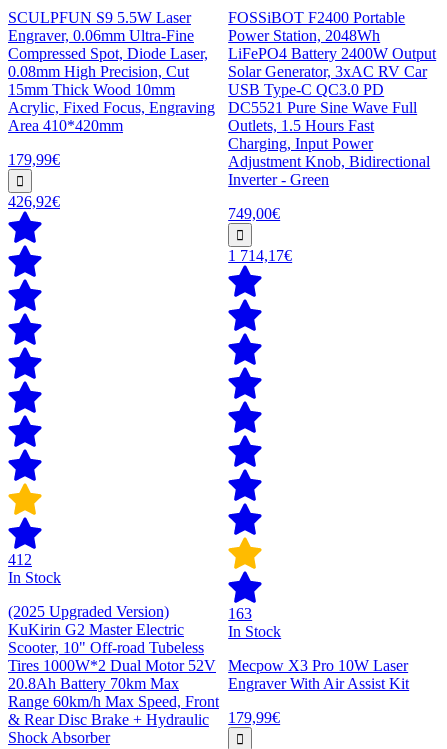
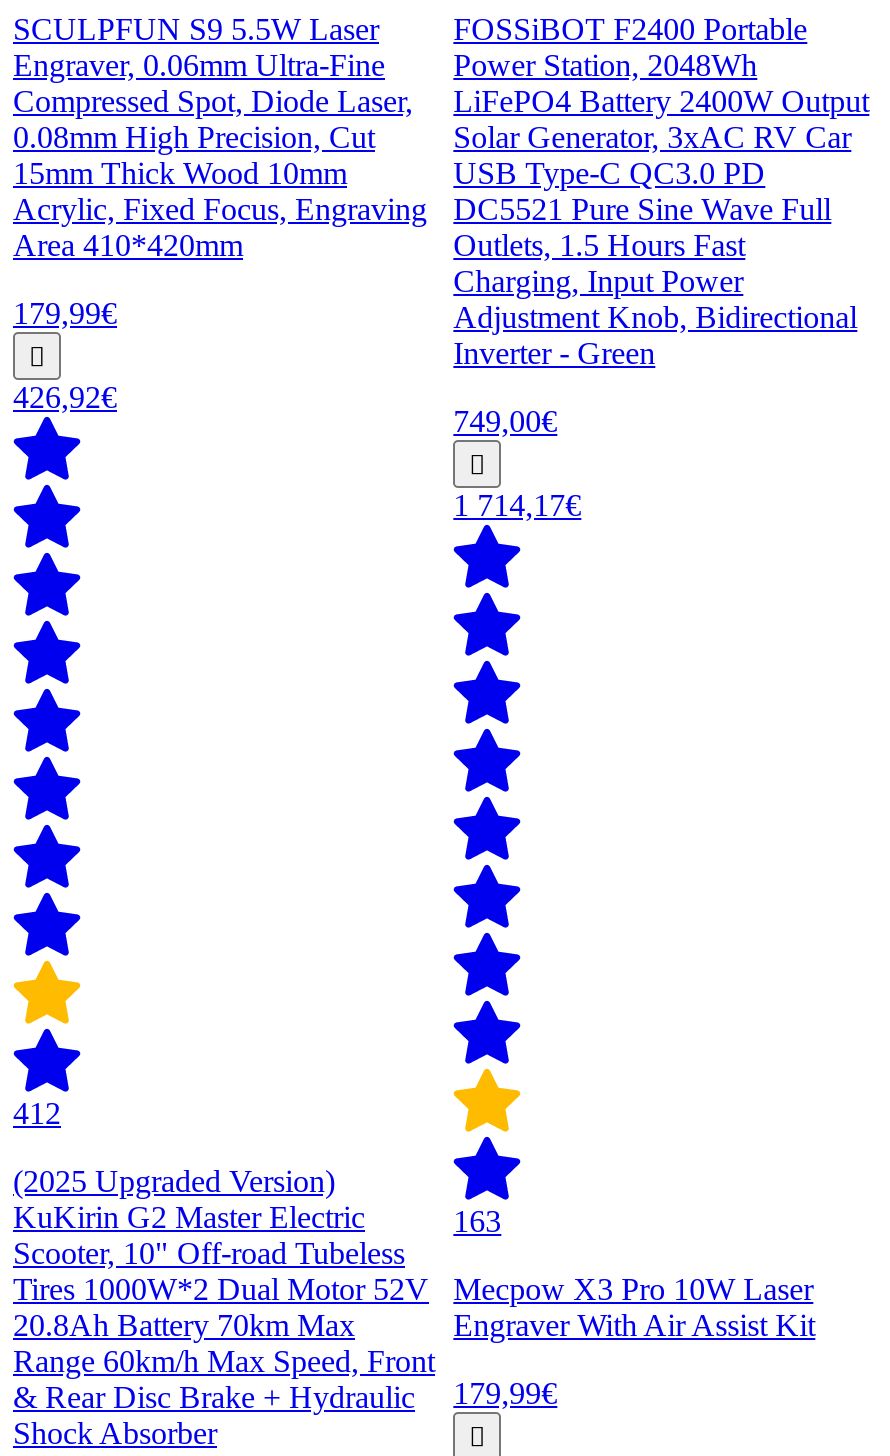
[8,569,61,586] In Stock -> none
[228,623,281,640] In Stock -> none

